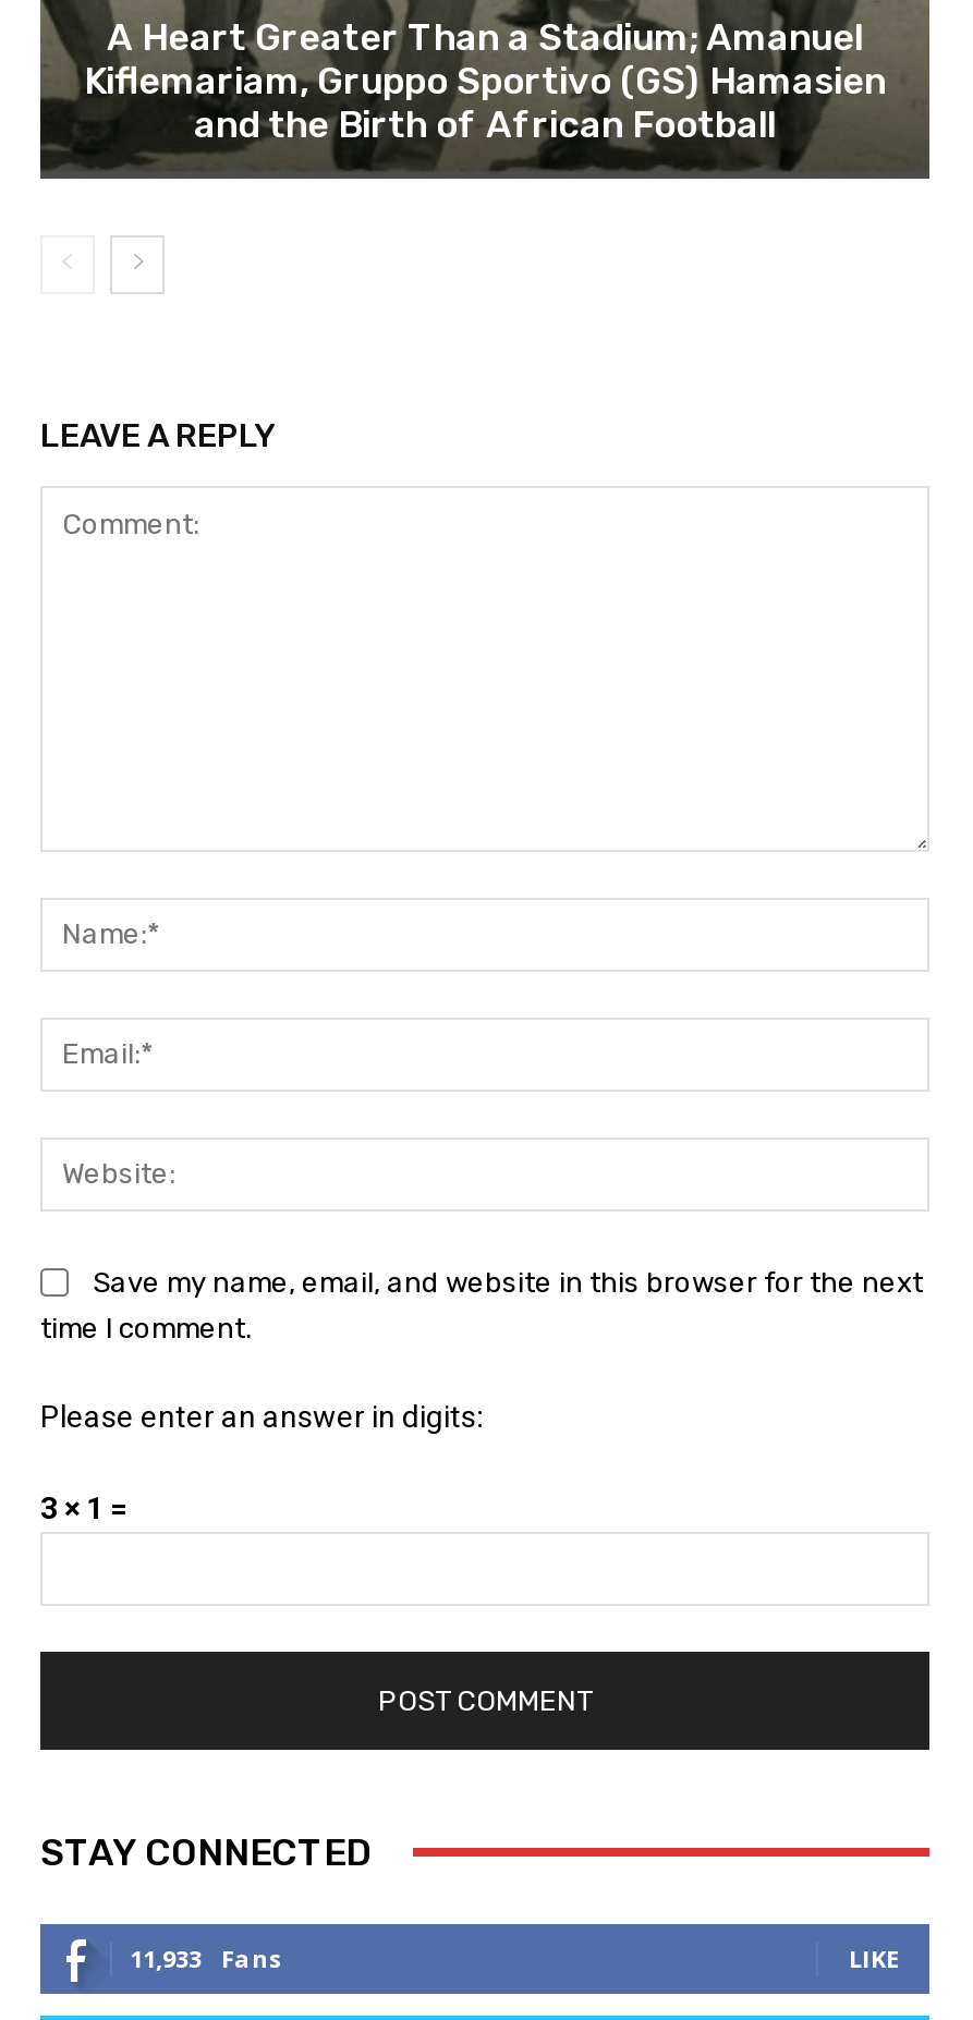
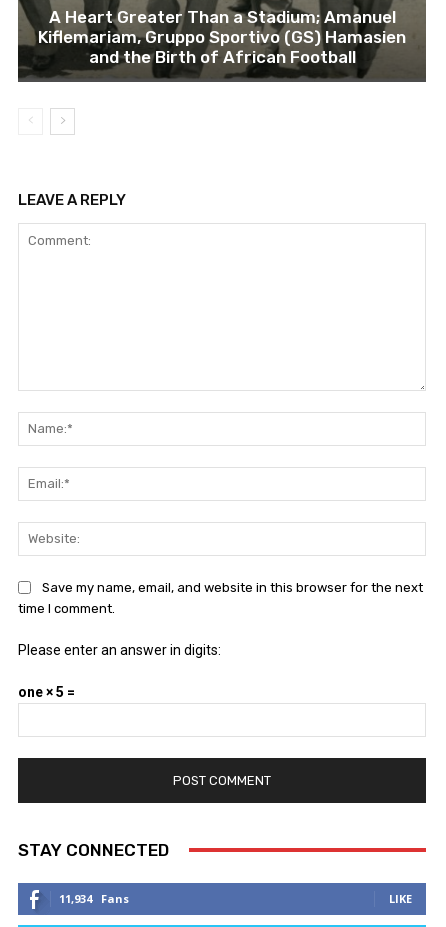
[40,1490,127,1525] 3 × 1 = -> [18,684,75,700] one × 5 =
[130,1941,282,1974] 11,933 Fans -> [59,891,129,906] 11,934 Fans

